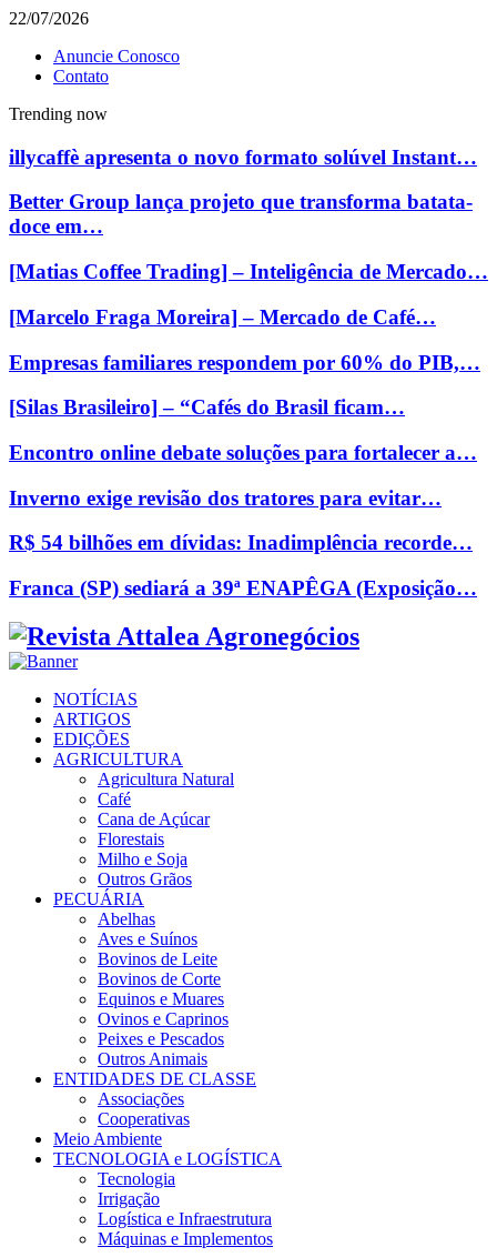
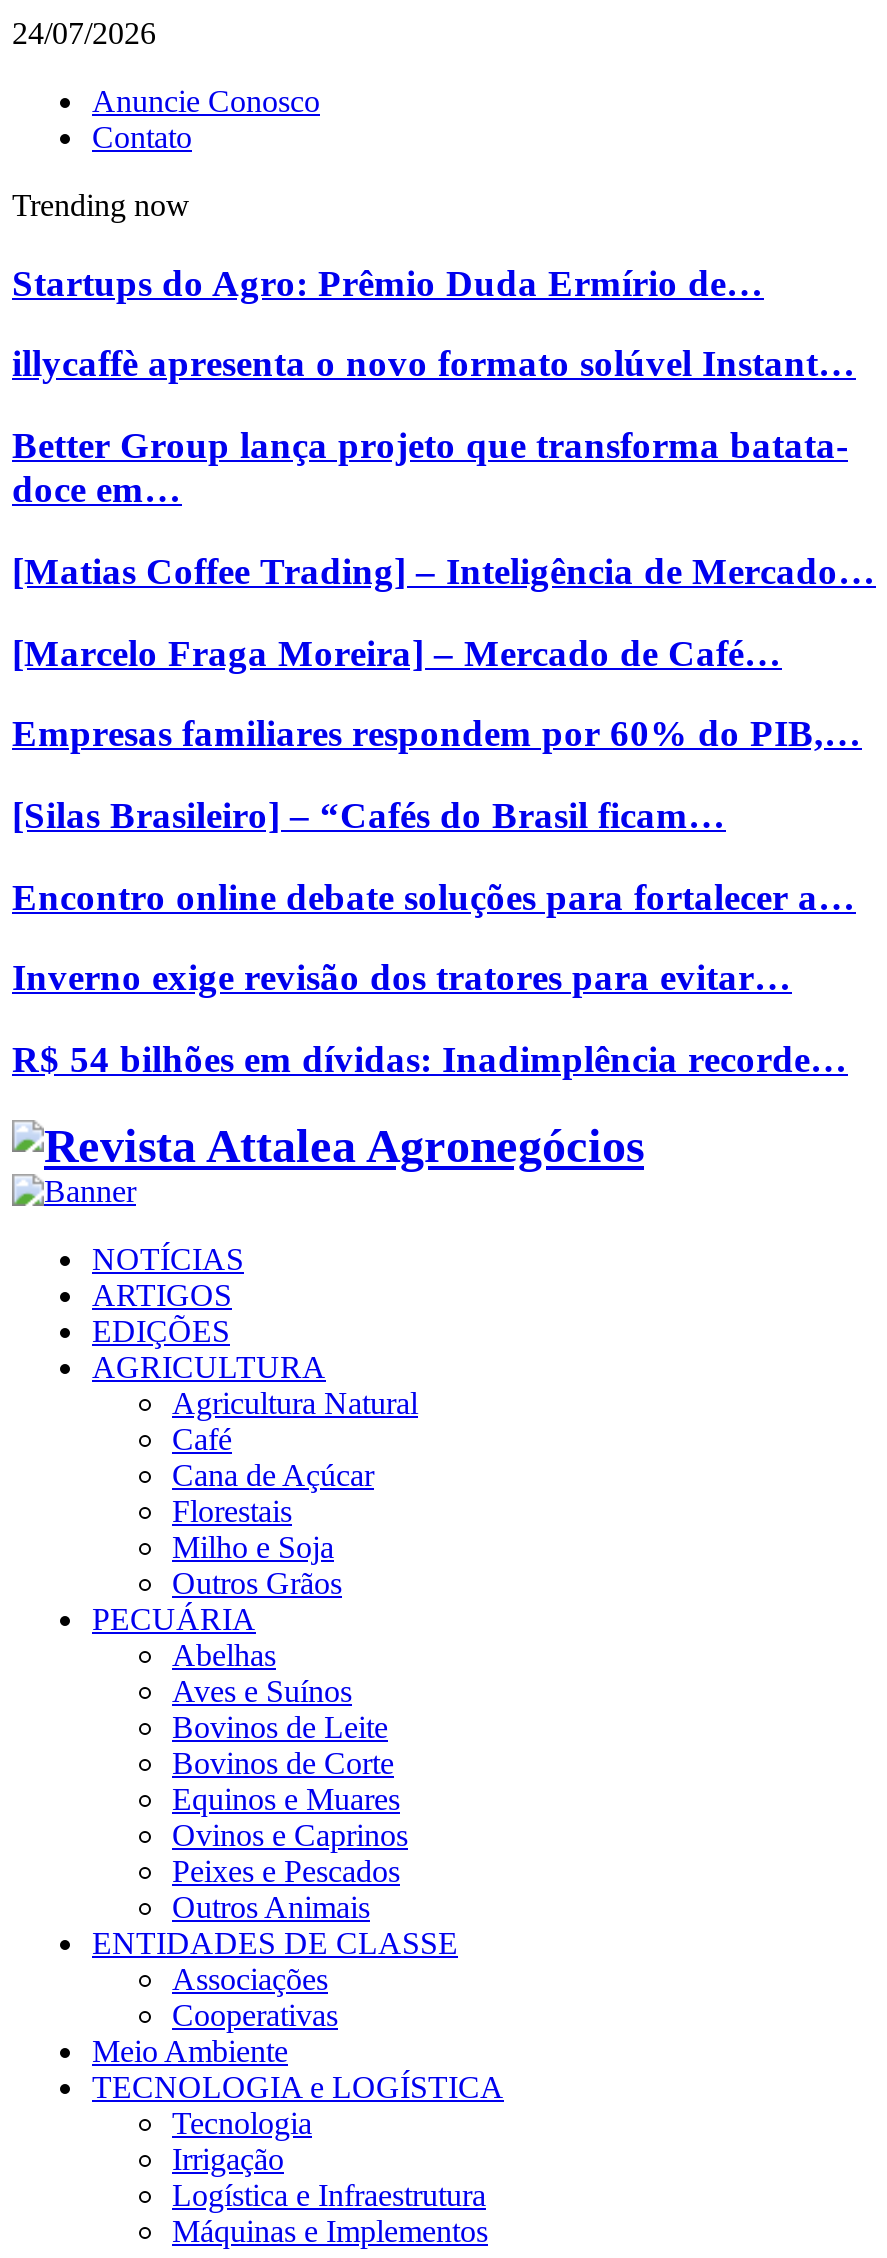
[9,9,89,28] 22/07/2026 -> [12,16,156,50] 24/07/2026
none -> [12,261,764,303] Startups do Agro: Prêmio Duda Ermírio de…
moved [9,145,488,555] -> [12,343,876,1080]: illycaffè apresenta o novo formato solúvel Instant… | Better Group lança projeto que transforma batata- | doce em… | ... | Inverno exige revisão dos tratores para evitar… | R$ 54 bilhões em dívidas: Inadimplência recorde…
[9,577,477,600] Franca (SP) sediará a 39ª ENAPÊGA (Exposição… -> none

